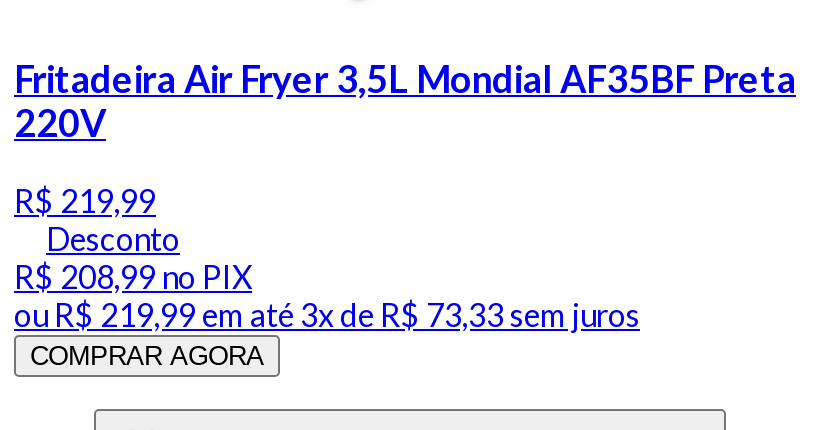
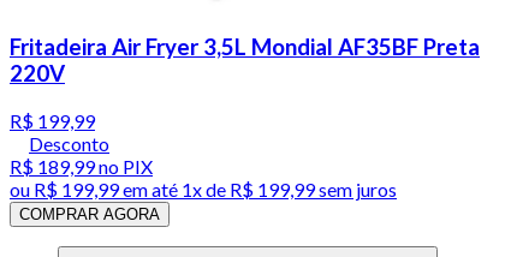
[14,182,156,220] R$ 219,99 -> [10,109,95,132] R$ 199,99
[14,258,252,296] R$ 208,99 no PIX -> [10,155,153,177] R$ 189,99 no PIX
[14,296,640,334] ou R$ 219,99 em até 3x de R$ 73,33 sem juros -> [10,177,397,200] ou R$ 199,99 em até 1x de R$ 199,99 sem juros

